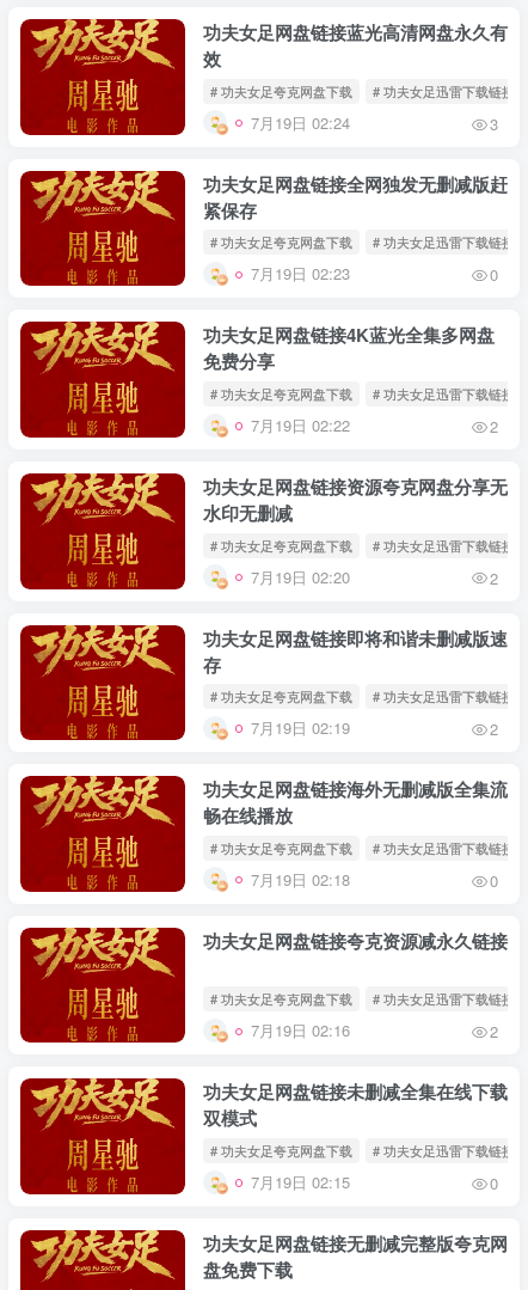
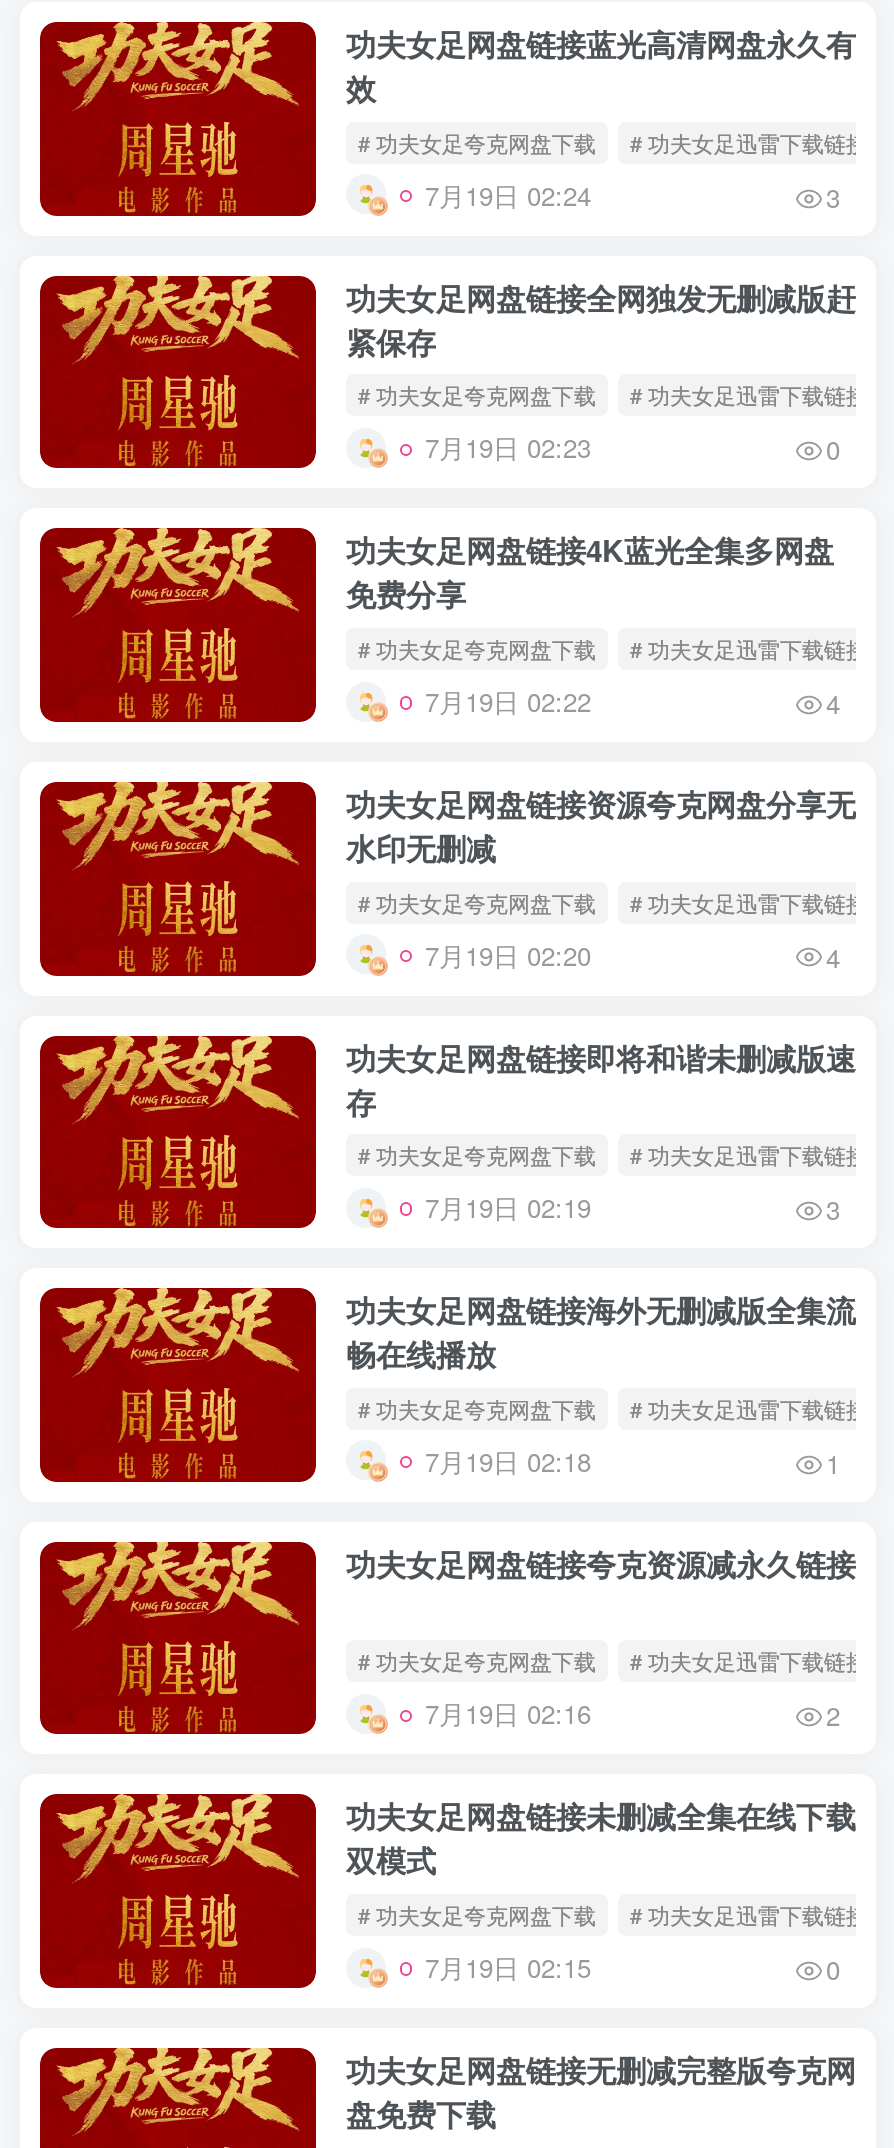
[490,415,498,437] 2 -> [826,684,840,722] 4
[490,566,498,589] 2 -> [826,937,840,975] 4
[490,717,498,740] 2 -> [826,1190,840,1228] 3
[490,869,498,892] 0 -> [826,1443,840,1481] 1

